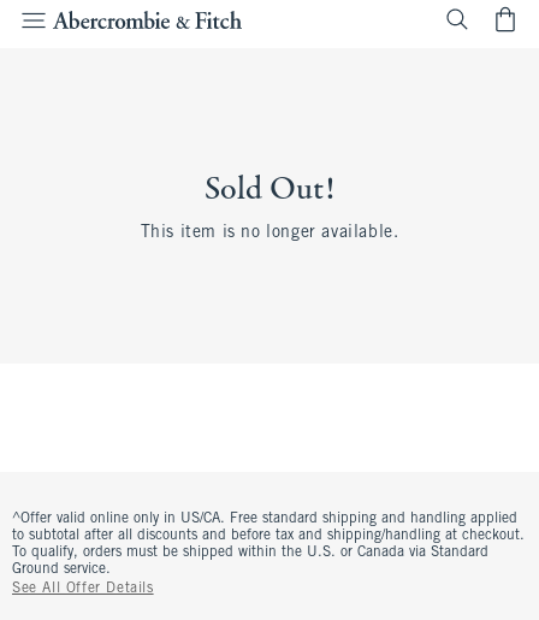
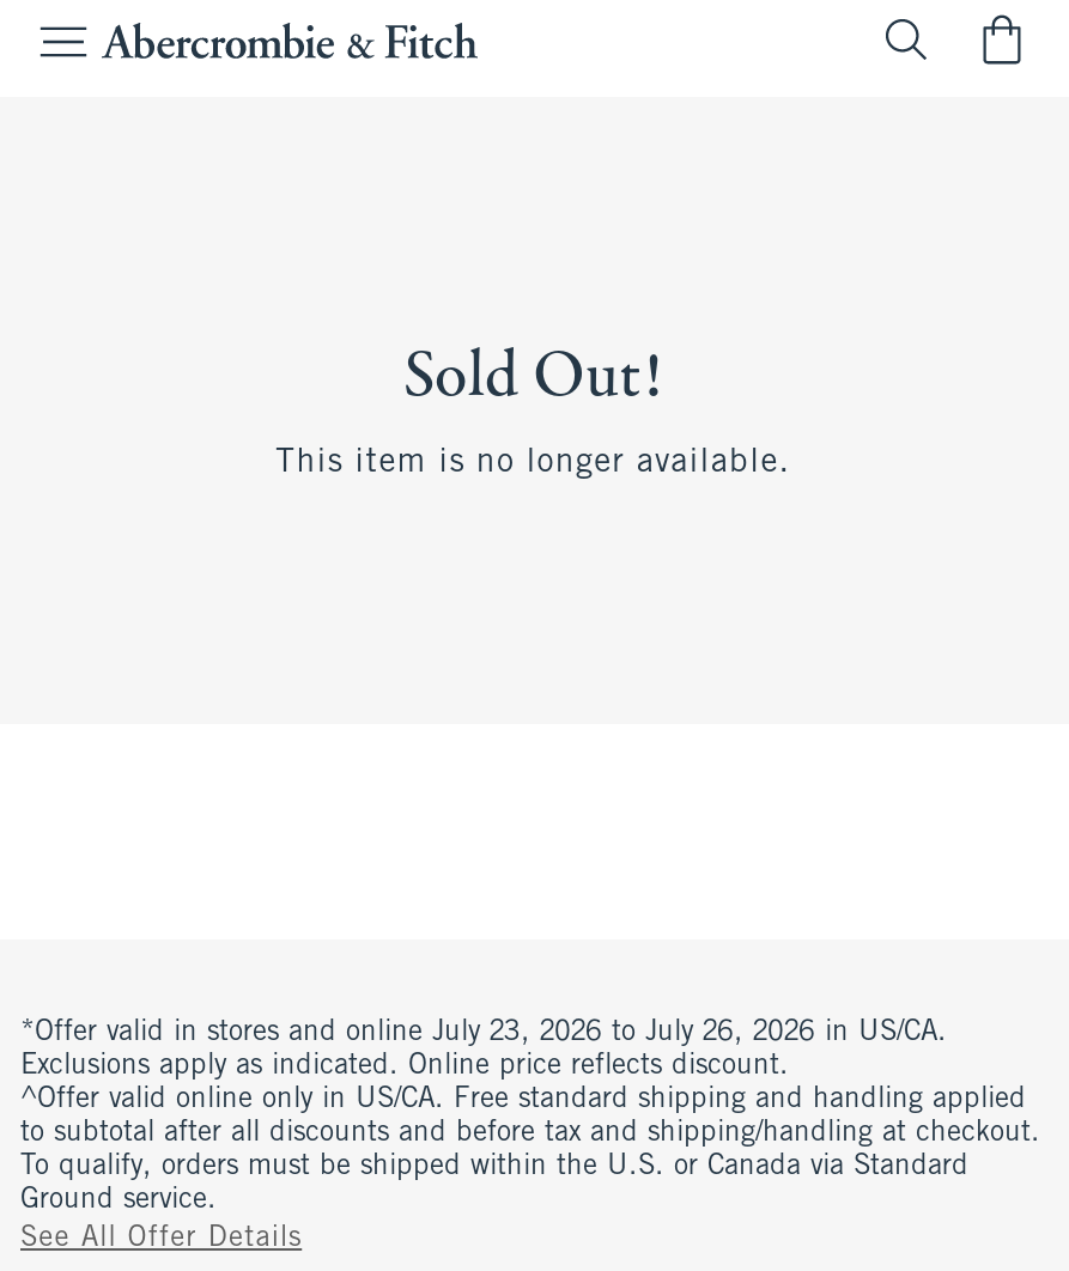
none -> [20,1018,947,1081] *Offer valid in stores and online July 23, 2026 to July 26, 2026 in US/CA. | Exclusions apply as indicated. Online price reflects discount.

